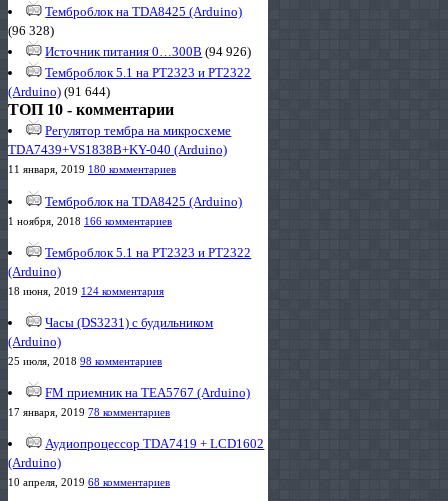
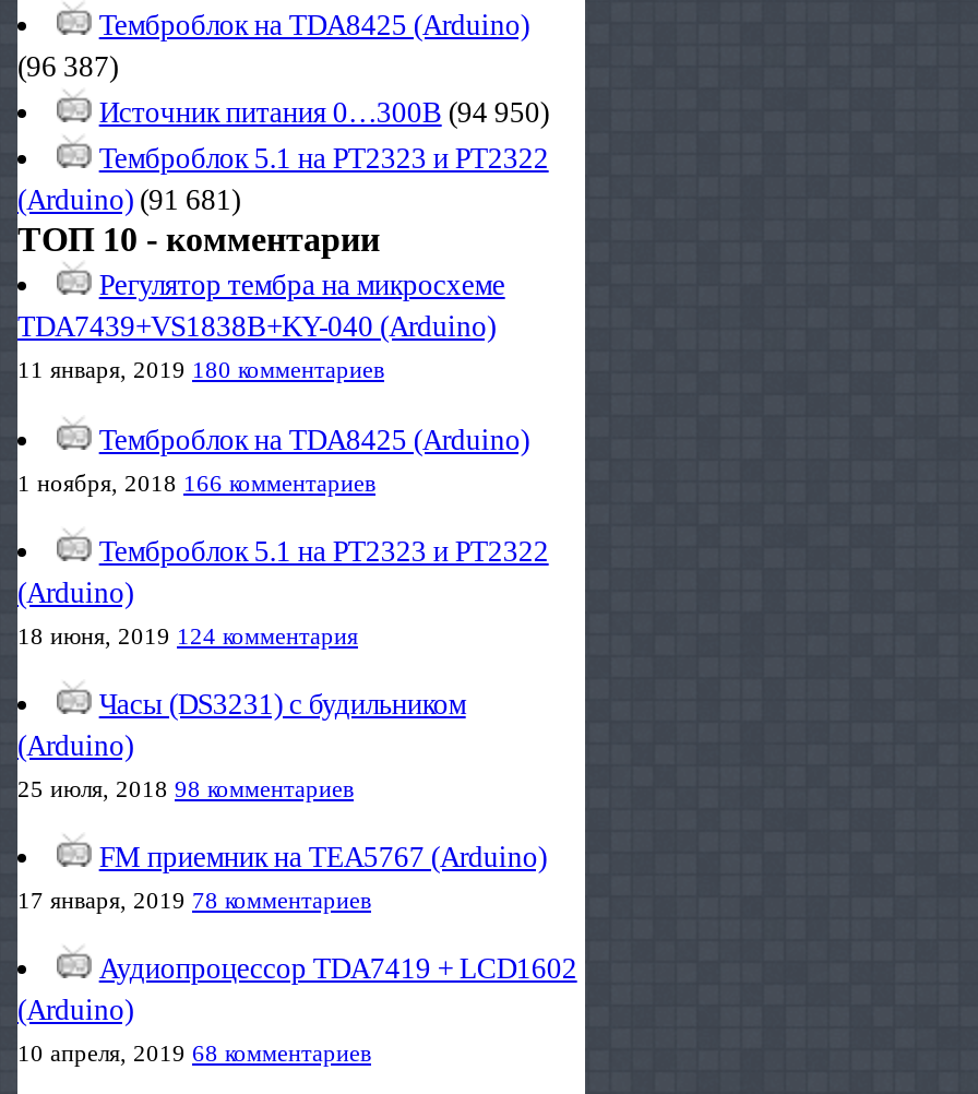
[8,23,54,38] (96 328) -> [17,51,118,84] (96 387)
[45,44,251,59] Источник питания 0…300В (94 926) -> [99,97,549,130] Источник питания 0…300В (94 950)
[8,84,110,99] (Arduino) (91 644) -> [17,184,240,217] (Arduino) (91 681)

